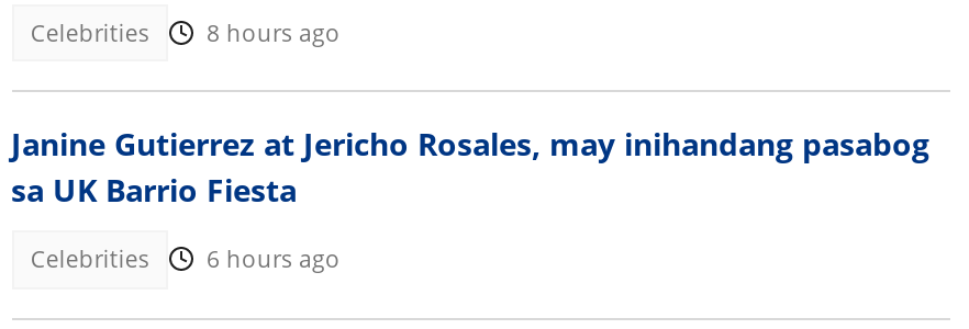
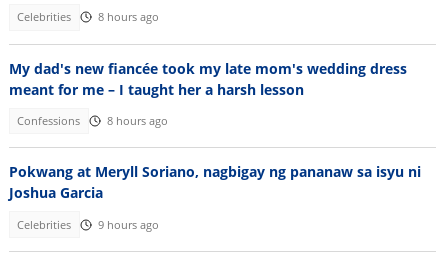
[11,123,929,211] Janine Gutierrez at Jericho Rosales, may inihandang pasabog | sa UK Barrio Fiesta -> [8,59,420,202] My dad's new fiancée took my late mom's wedding dress | meant for me – I taught her a harsh lesson | Confessions | 8 hours ago | Pokwang at Meryll Soriano, nagbigay ng pananaw sa isyu ni | Joshua Garcia
[31,245,341,275] Celebrities 6 hours ago -> [17,218,158,232] Celebrities 9 hours ago

